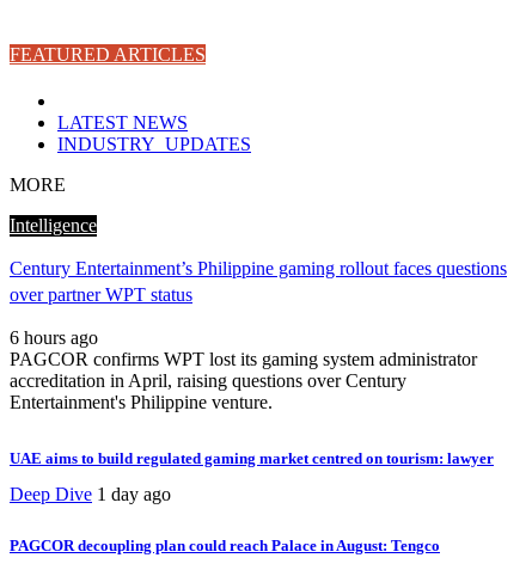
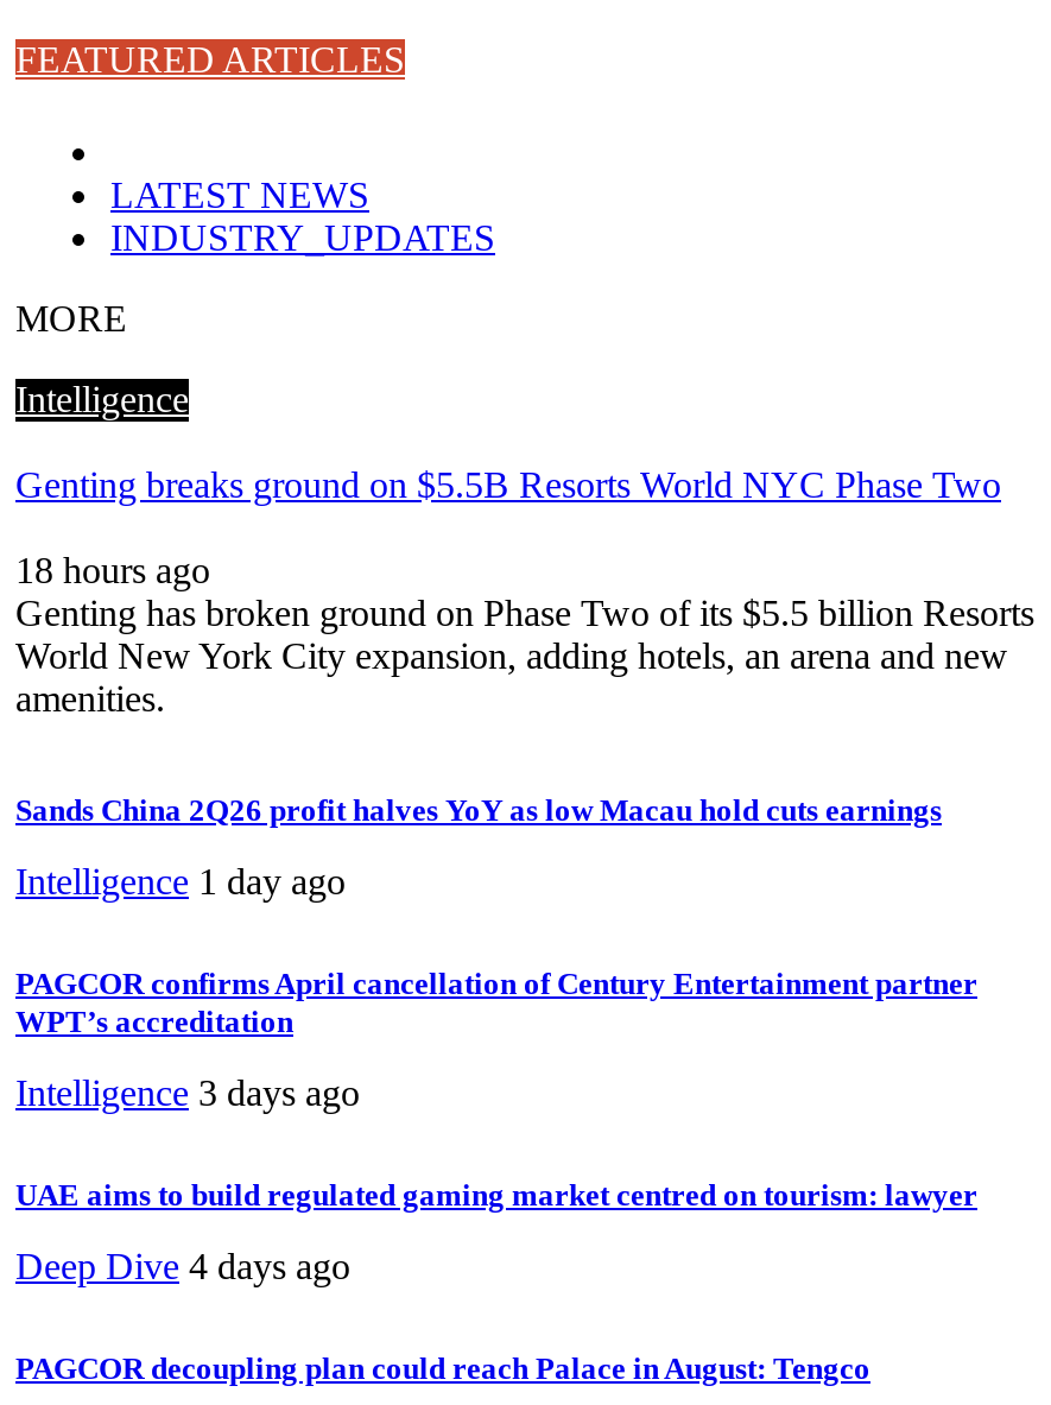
[10,258,507,412] Century Entertainment’s Philippine gaming rollout faces questions | over partner WPT status | 6 hours ago | PAGCOR confirms WPT lost its gaming system administrator | accreditation in April, raising questions over Century | Entertainment's Philippine venture. -> [15,465,1034,1113] Genting breaks ground on $5.5B Resorts World NYC Phase Two | 18 hours ago | Genting has broken ground on Phase Two of its $5.5 billion Resorts | World New York City expansion, adding hotels, an arena and new | amenities. | Sands China 2Q26 profit halves YoY as low Macau hold cuts earnings | Intelligence 1 day ago | PAGCOR confirms April cancellation of Century Entertainment partner | WPT’s accreditation | Intelligence 3 days ago
[10,484,171,504] Deep Dive 1 day ago -> [15,1246,350,1287] Deep Dive 4 days ago

